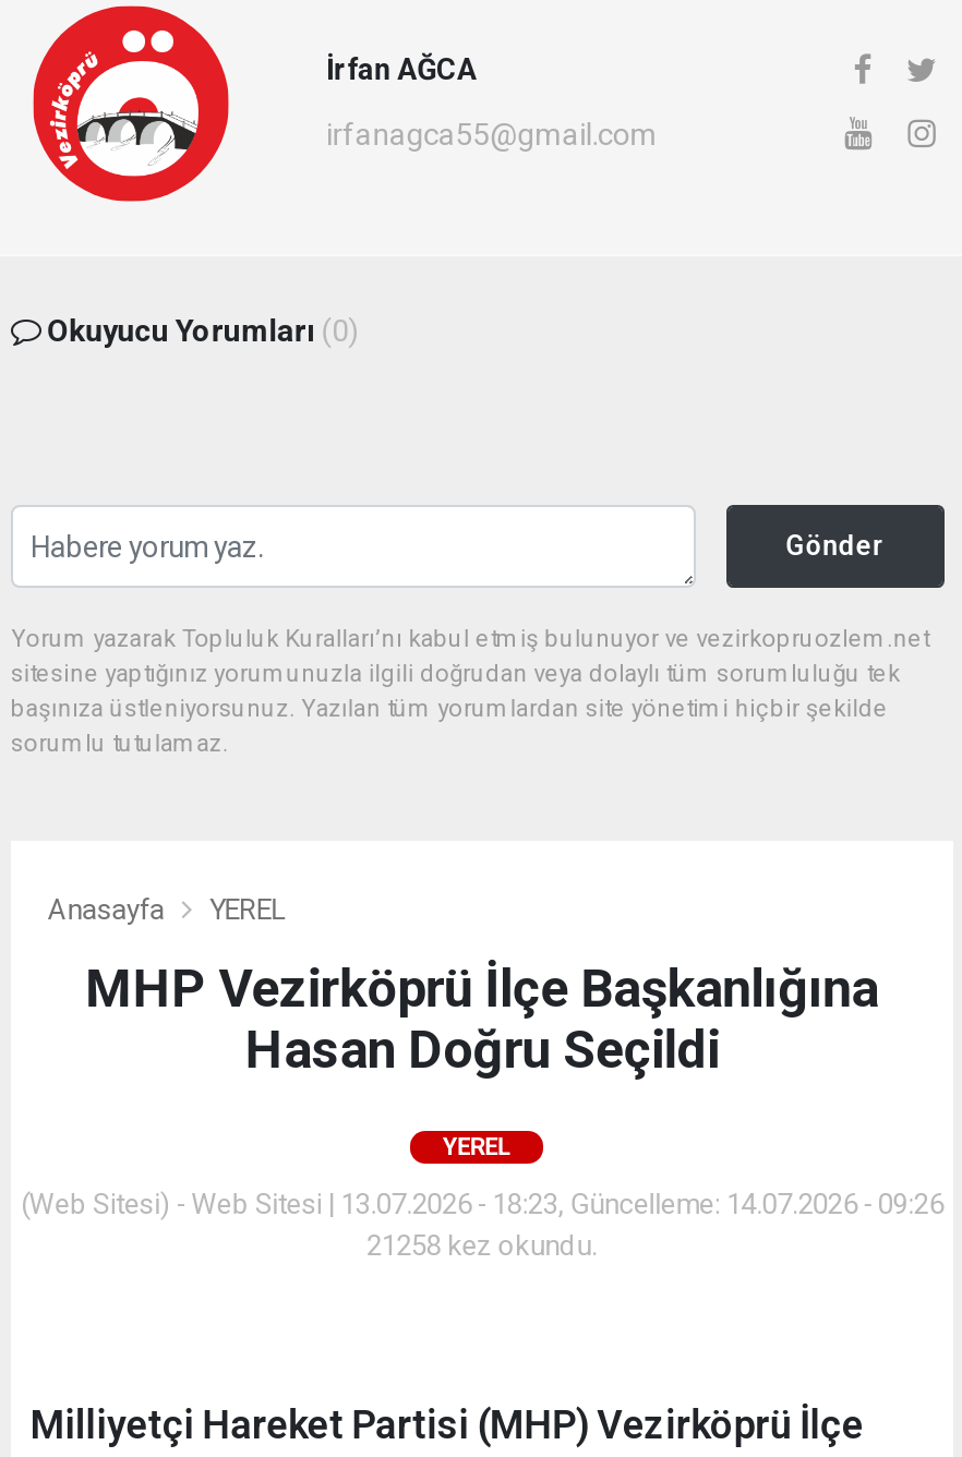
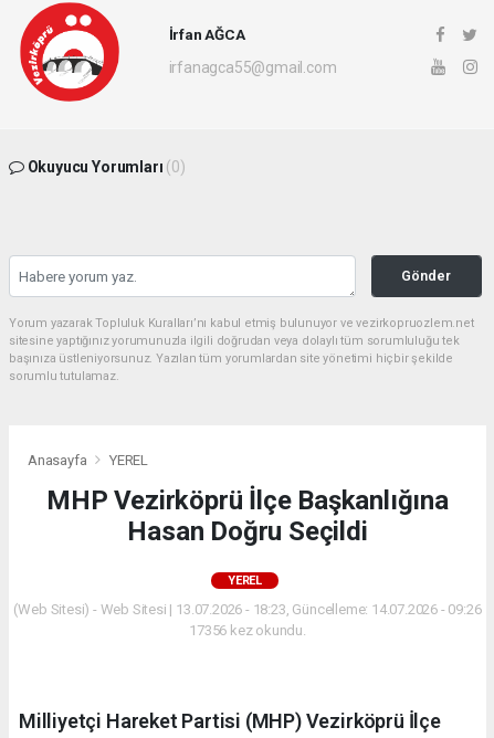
[367,1230,597,1262] 21258 kez okundu. -> [189,622,306,639] 17356 kez okundu.

